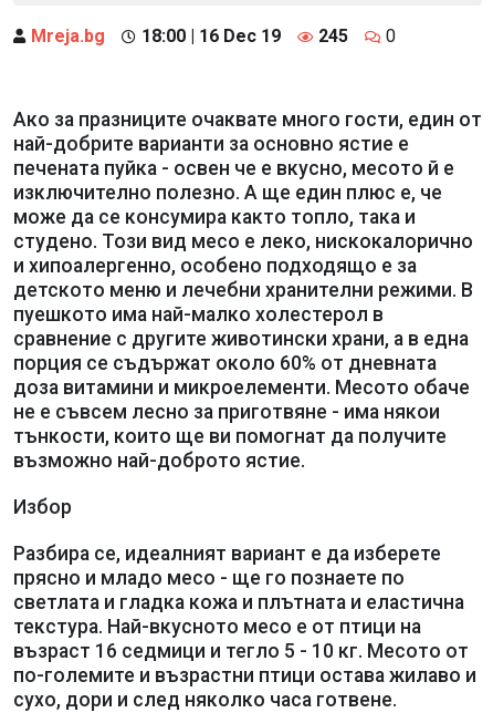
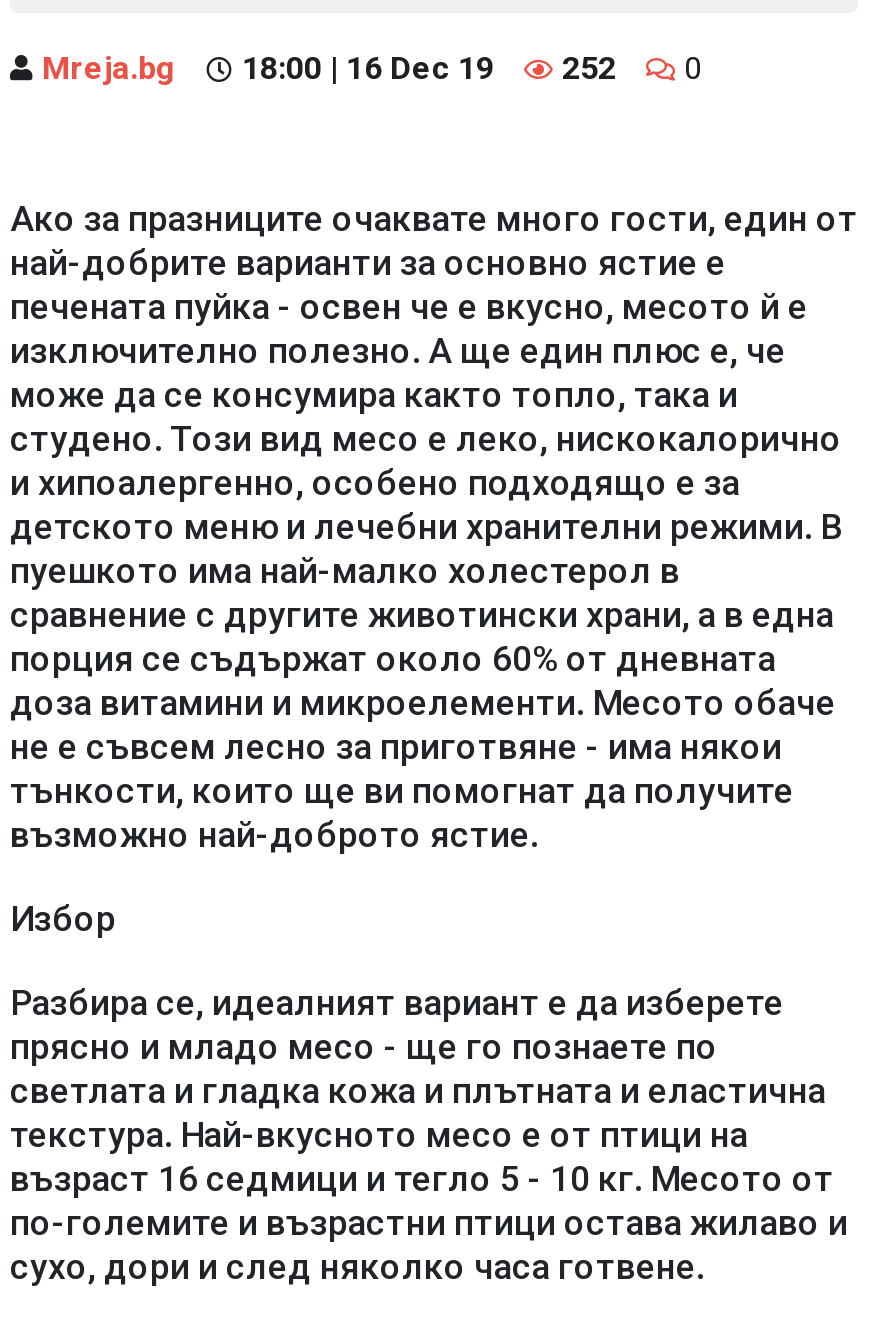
[318,25,348,46] 245 -> [562,48,616,86] 252

